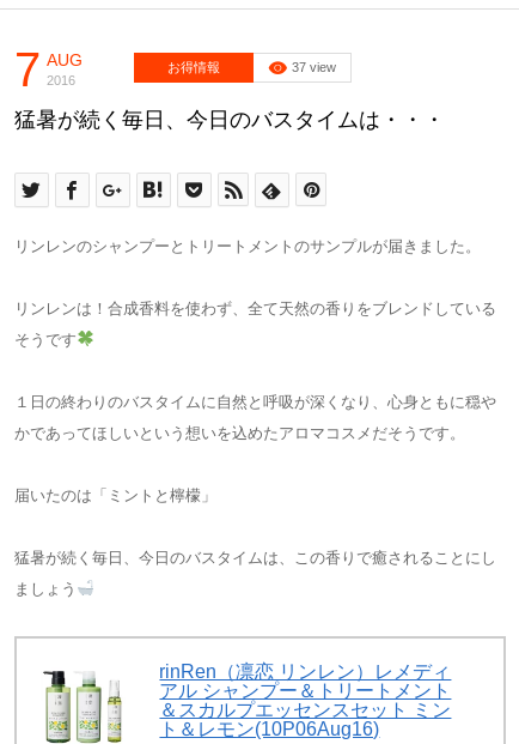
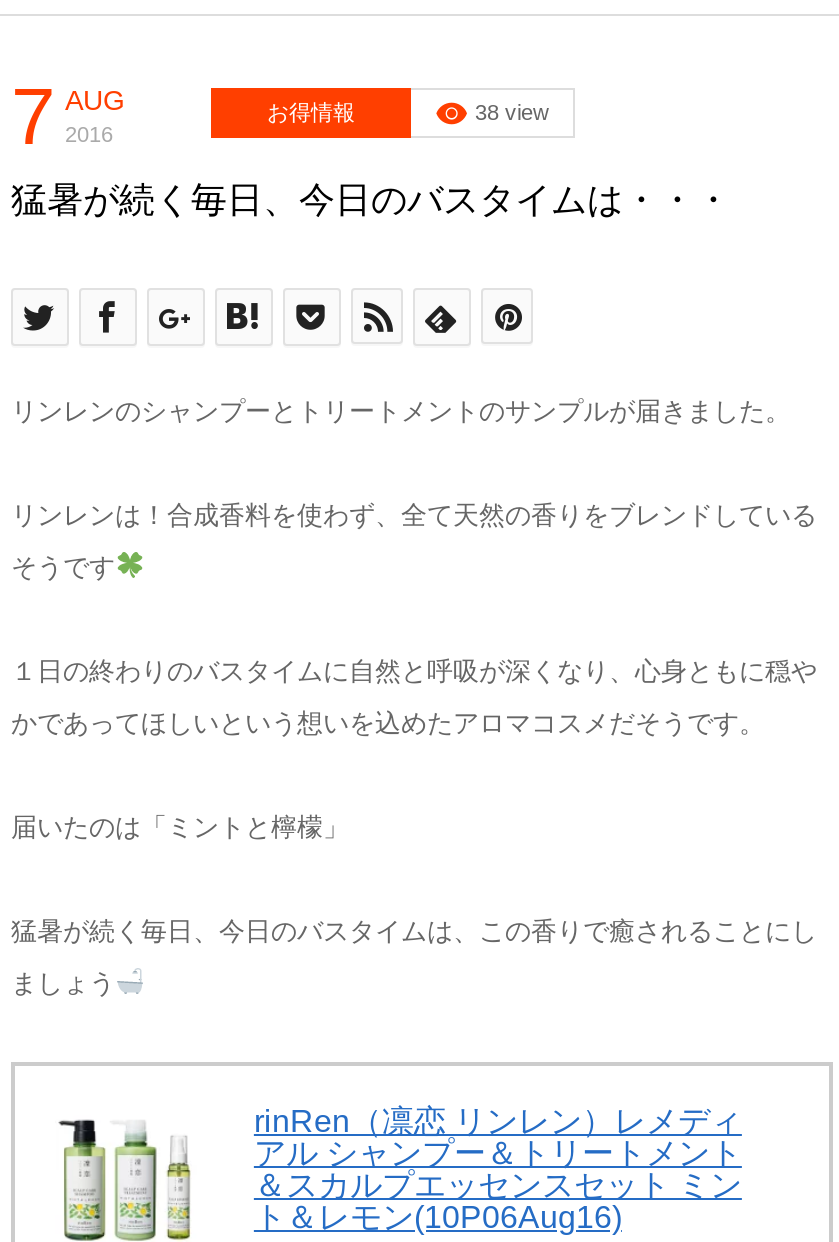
[292,60,336,74] 37 view -> [475,100,549,124] 38 view

